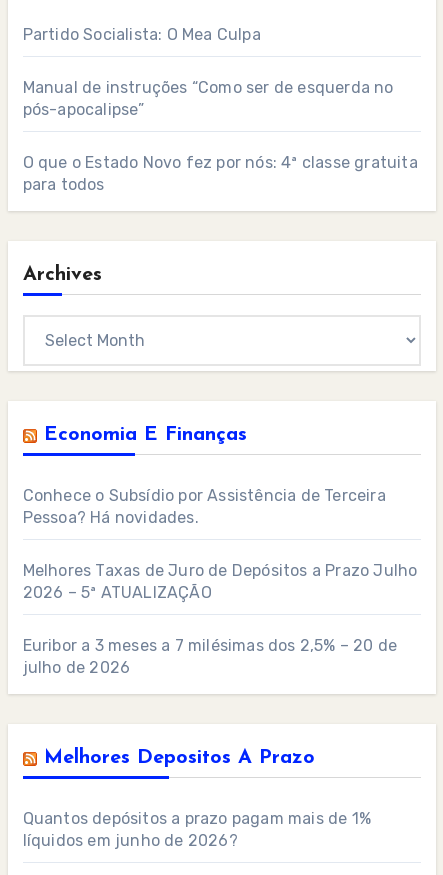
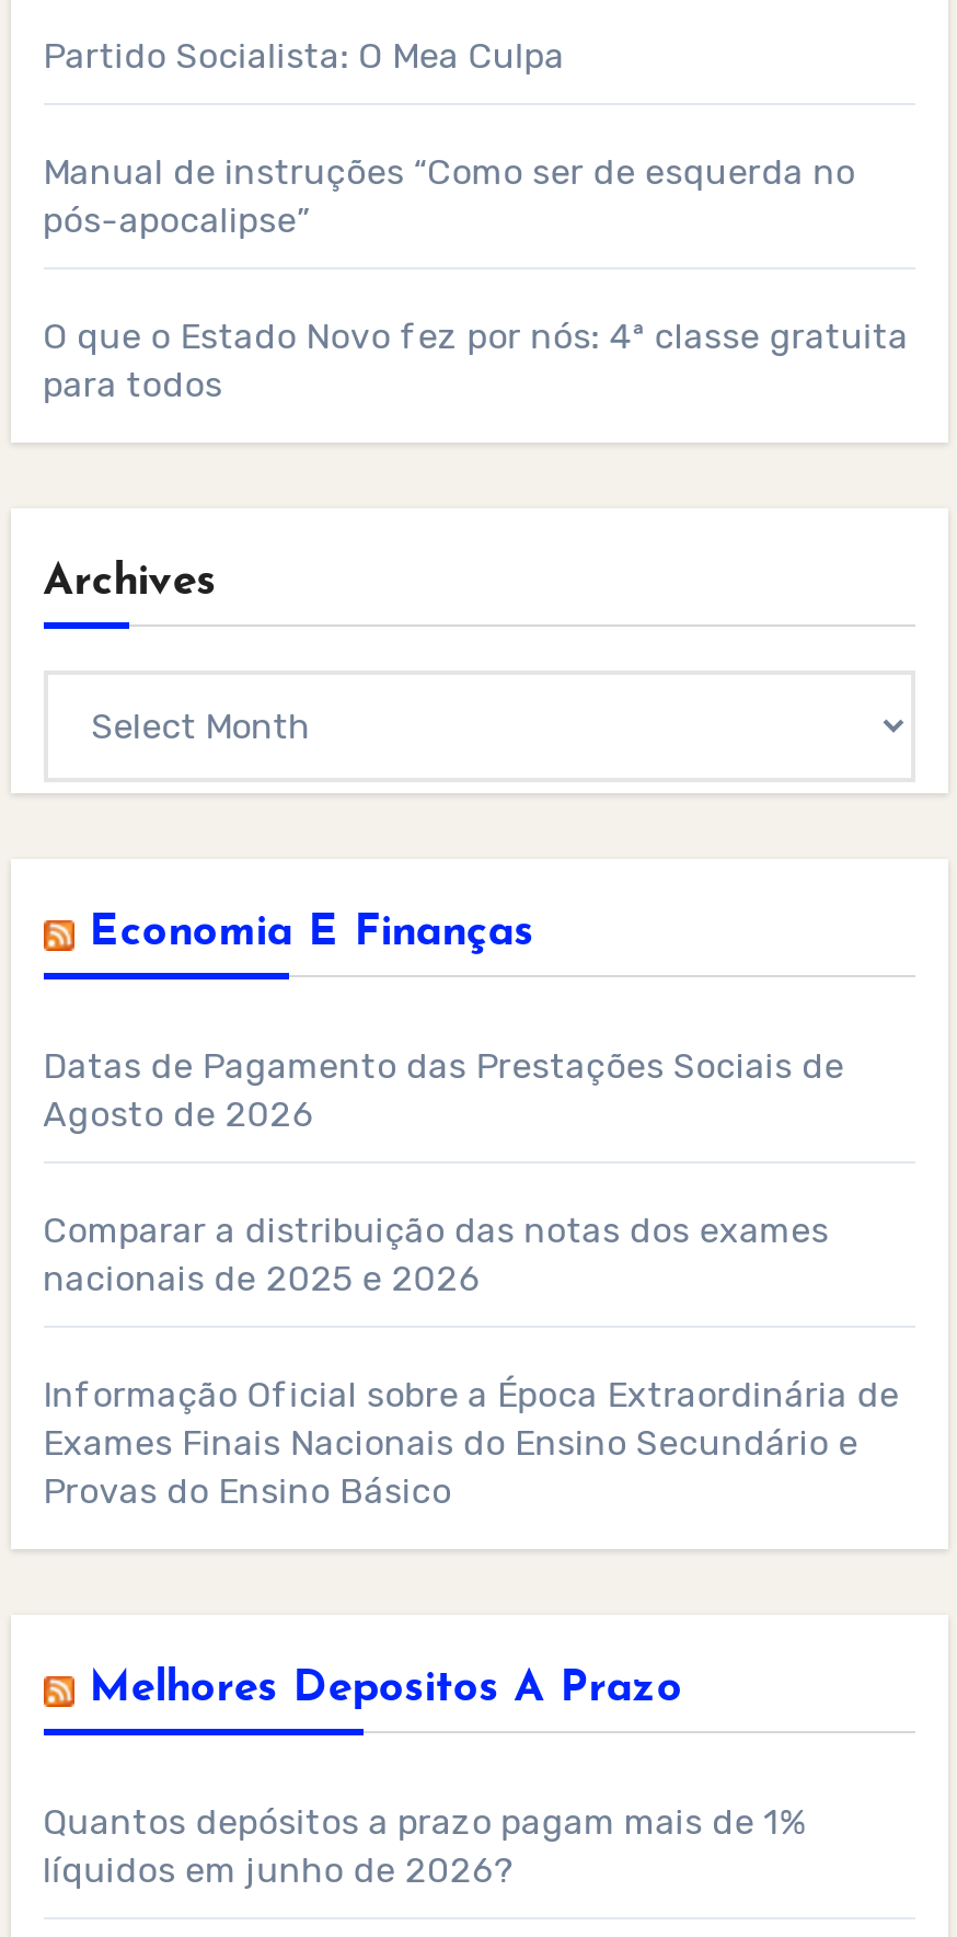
[23,486,386,527] Conhece o Subsídio por Assistência de Terceira | Pessoa? Há novidades. -> [43,1045,844,1134] Datas de Pagamento das Prestações Sociais de | Agosto de 2026
[23,561,417,602] Melhores Taxas de Juro de Depósitos a Prazo Julho | 2026 – 5ª ATUALIZAÇÃO -> [43,1209,829,1299] Comparar a distribuição das notas dos exames | nacionais de 2025 e 2026
[23,636,397,677] Euribor a 3 meses a 7 milésimas dos 2,5% – 20 de | julho de 2026 -> [43,1373,899,1511] Informação Oficial sobre a Época Extraordinária de | Exames Finais Nacionais do Ensino Secundário e | Provas do Ensino Básico

